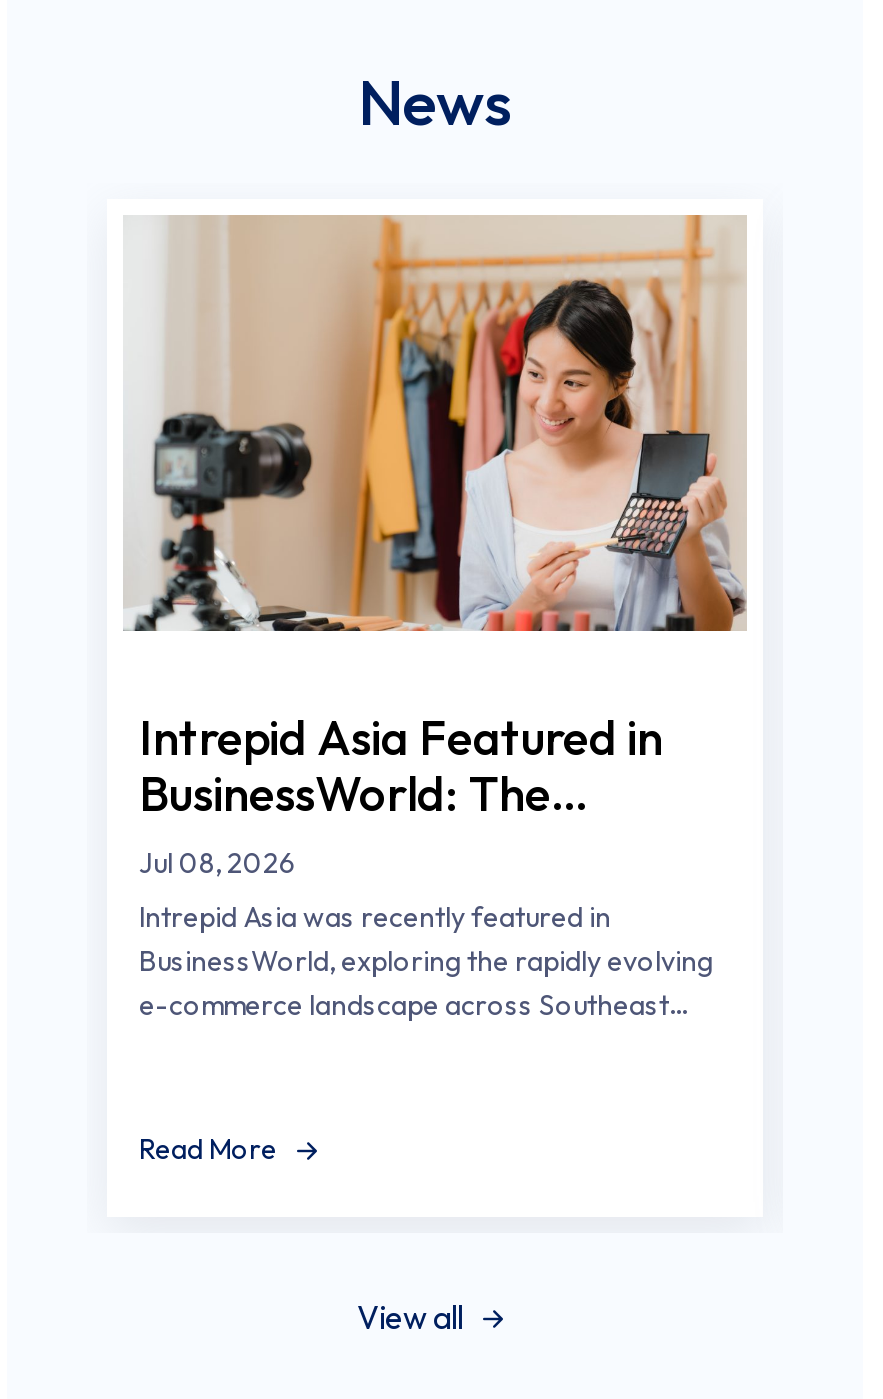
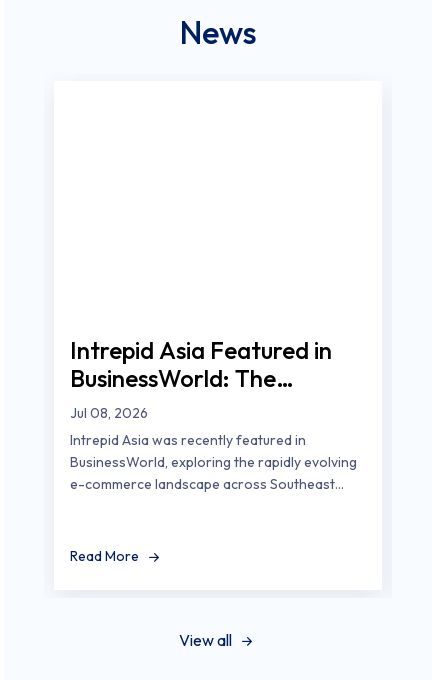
[123,213,749,633] [image] -> none

